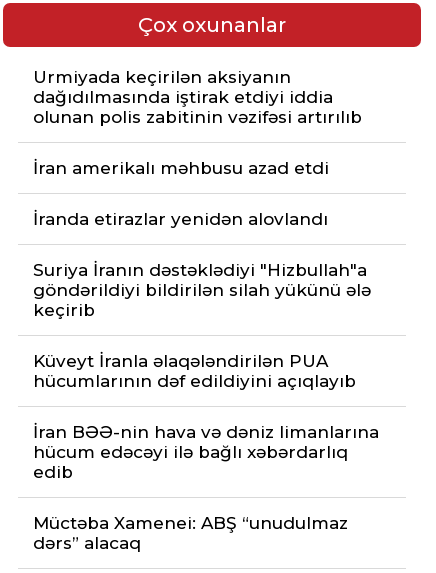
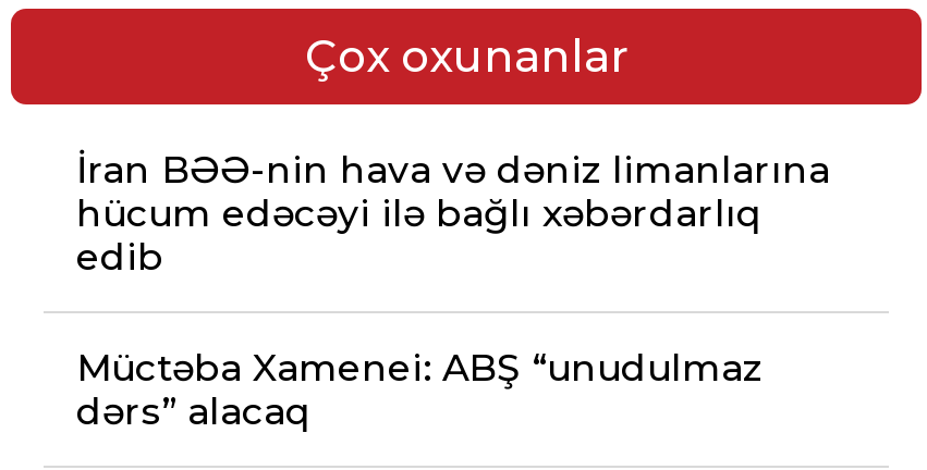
[33,67,371,391] Urmiyada keçirilən aksiyanın | dağıdılmasında iştirak etdiyi iddia | olunan polis zabitinin vəzifəsi artırılıb | İran amerikalı məhbusu azad etdi | İranda etirazlar yenidən alovlandı | Suriya İranın dəstəklədiyi "Hizbullah"a | göndərildiyi bildirilən silah yükünü ələ | keçirib | Küveyt İranla əlaqələndirilən PUA | hücumlarının dəf edildiyini açıqlayıb -> none

